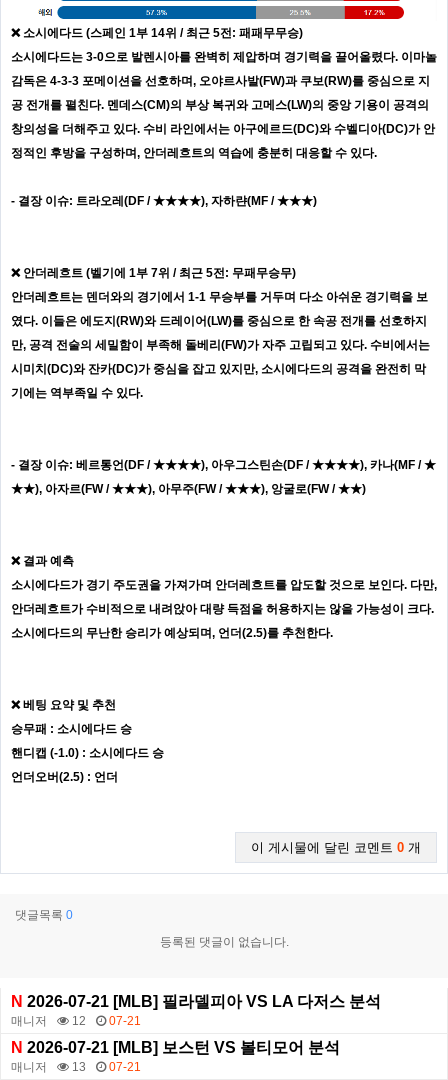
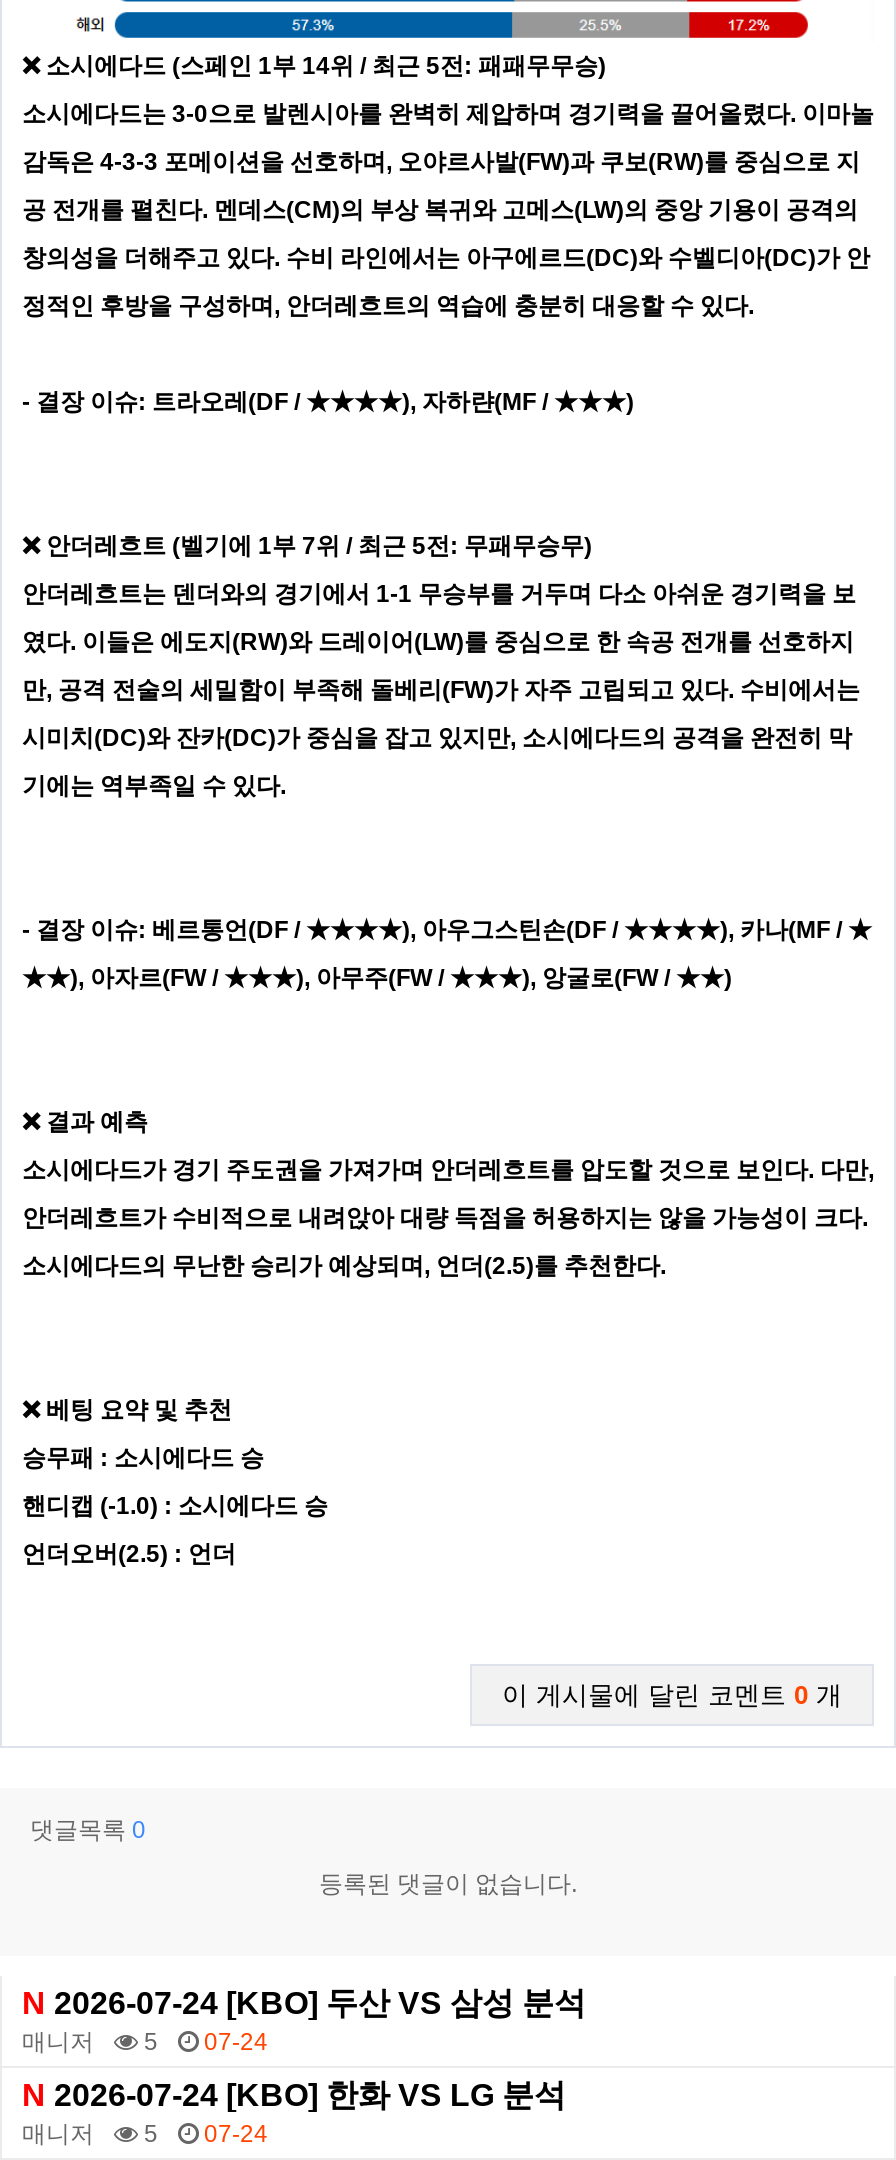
[11,993,381,1010] N 2026-07-21 [MLB] 필라델피아 VS LA 다저스 분석 -> [22,1987,586,2021] N 2026-07-24 [KBO] 두산 VS 삼성 분석
[72,1014,86,1028] 12 -> [144,2029,158,2057] 5
[109,1014,141,1028] 07-21 -> [204,2029,268,2057] 07-24
[11,1039,340,1056] N 2026-07-21 [MLB] 보스턴 VS 볼티모어 분석 -> [22,2079,566,2113] N 2026-07-24 [KBO] 한화 VS LG 분석
[72,1060,86,1074] 13 -> [144,2121,158,2149] 5
[109,1060,141,1074] 07-21 -> [204,2121,268,2149] 07-24

